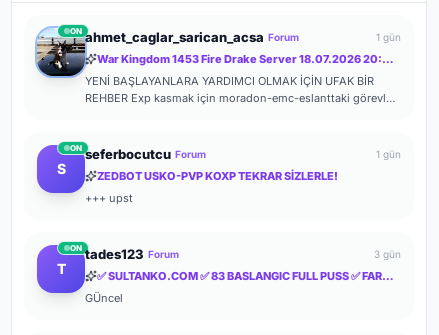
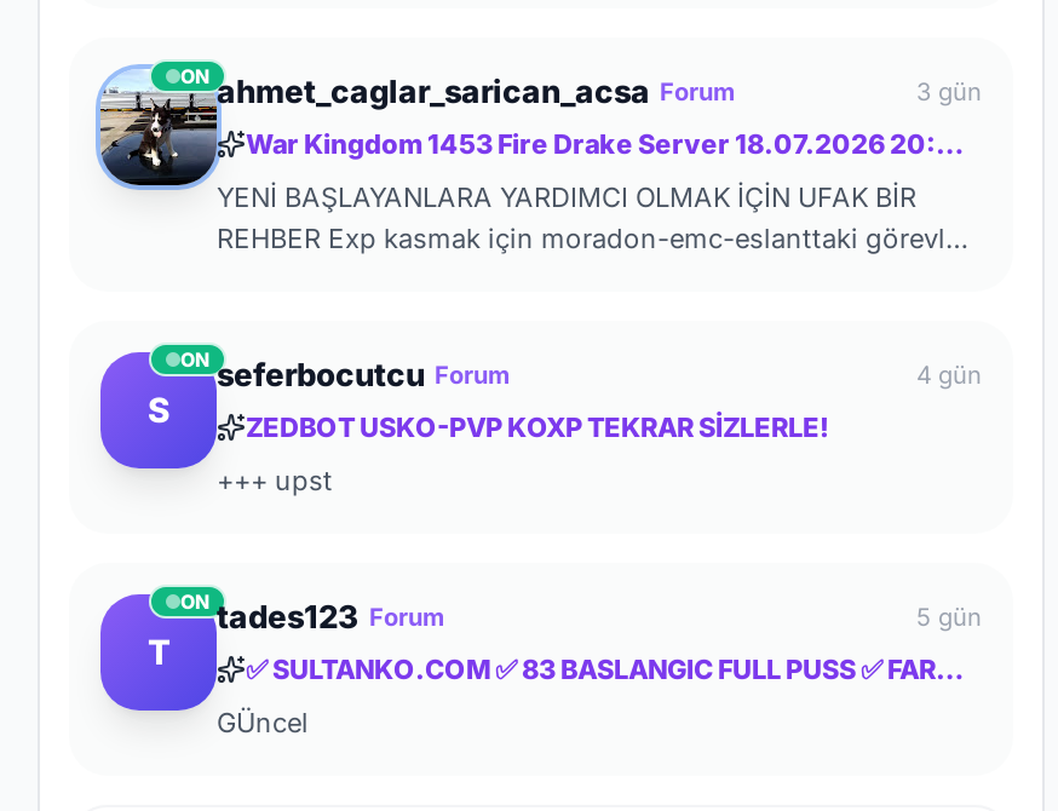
[376,31,401,43] 1 gün -> [916,75,982,104] 3 gün
[376,148,401,160] 1 gün -> [916,359,982,388] 4 gün
[374,248,401,260] 3 gün -> [916,601,982,630] 5 gün

